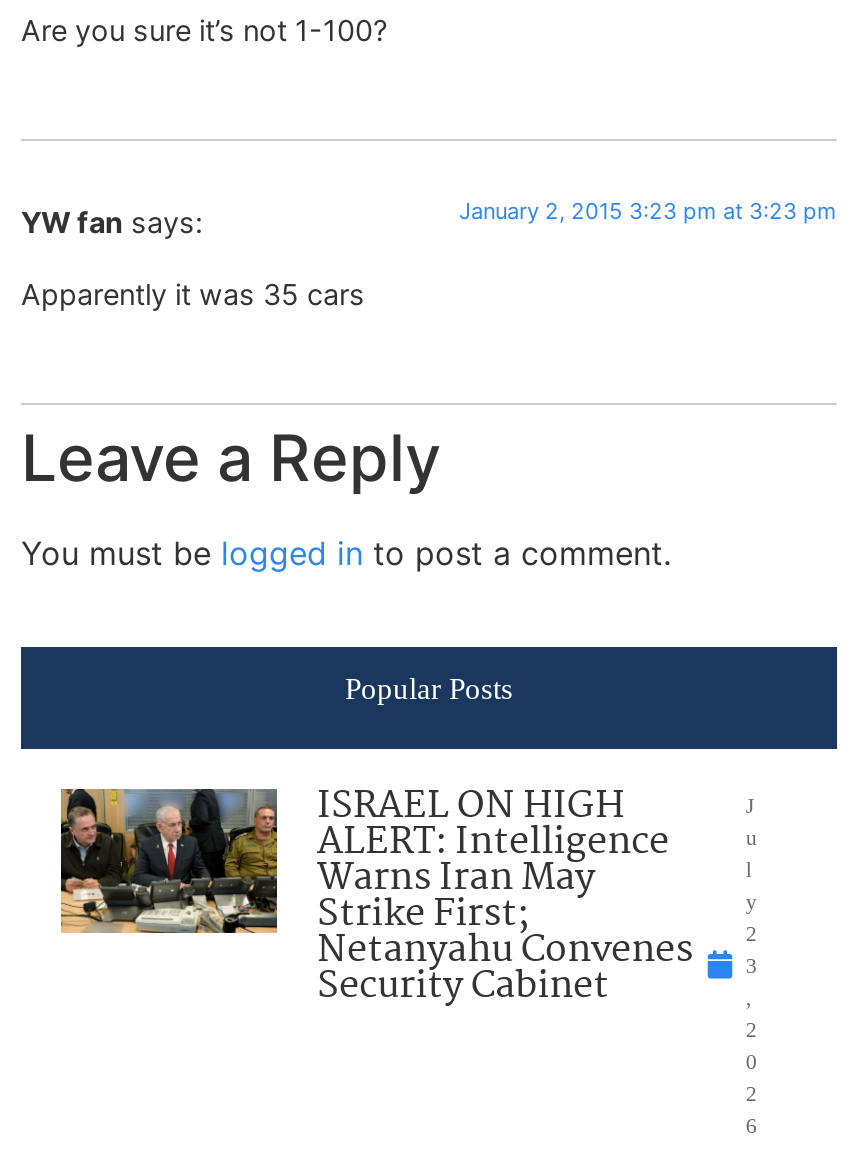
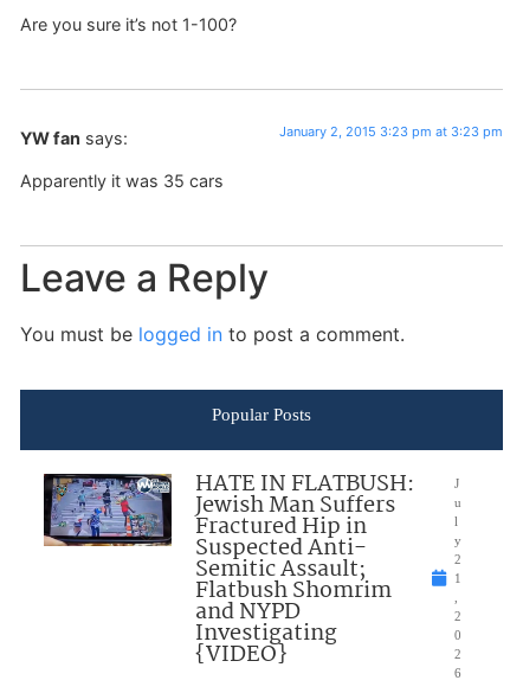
[59,777,693,1017] [image] | ISRAEL ON HIGH | ALERT: Intelligence | Warns Iran May | Strike First; | Netanyahu Convenes | Security Cabinet -> [43,467,414,673] [image] | HATE IN FLATBUSH: | Jewish Man Suffers | Fractured Hip in | Suspected Anti- | Semitic Assault; | Flatbush Shomrim | and NYPD | Investigating | {VIDEO}
[746,953,758,977] 3 -> [454,571,461,585] 1

